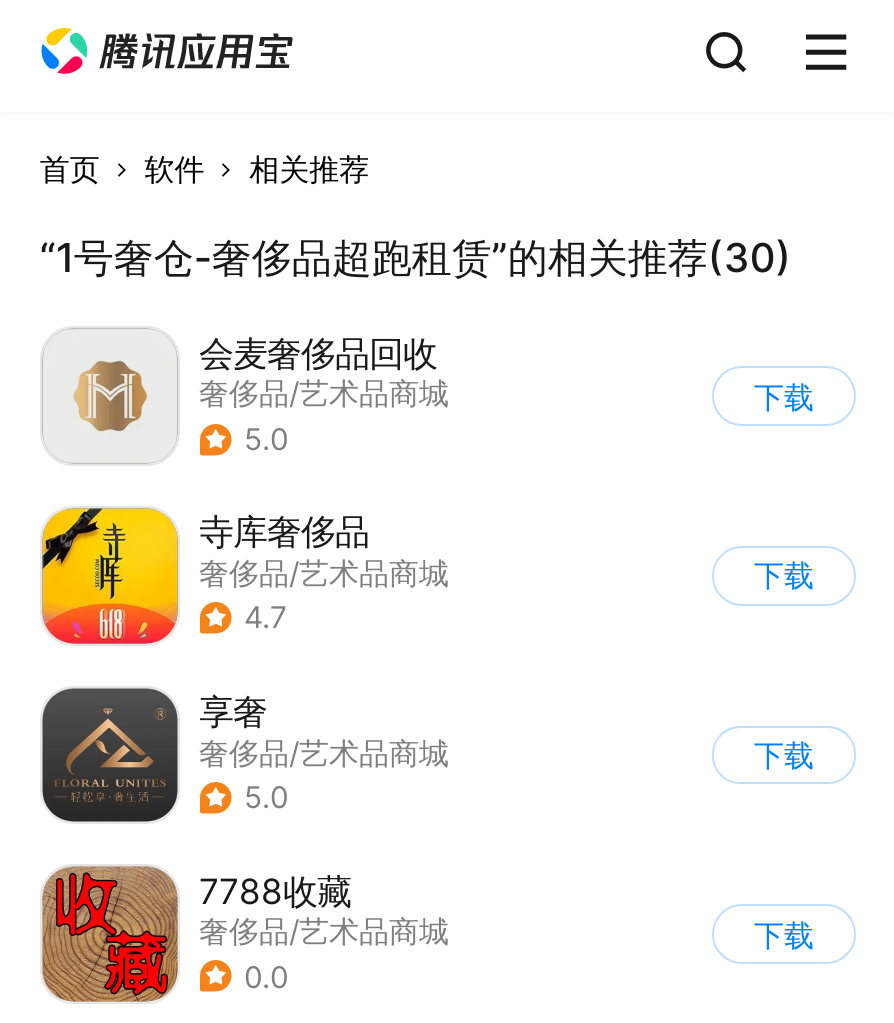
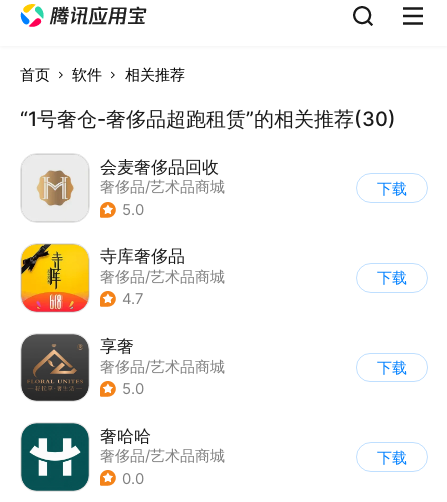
[40,864,351,1004] [image] | 7788收藏 -> [20,422,150,492] [image] | 奢哈哈

